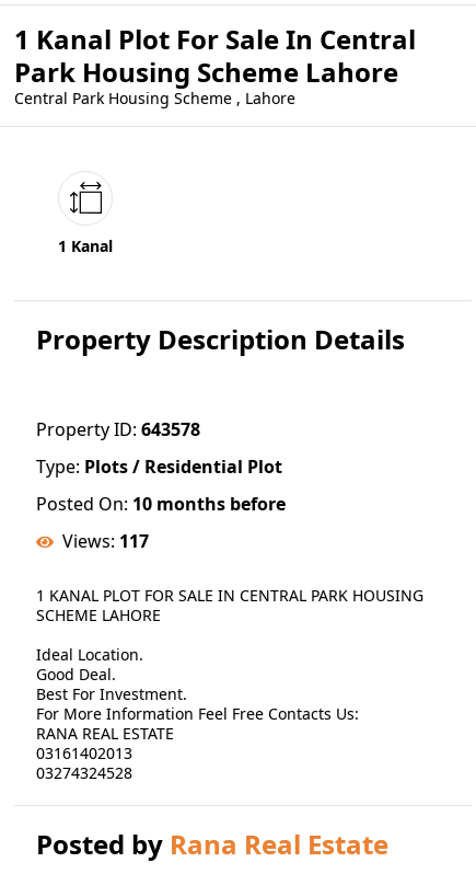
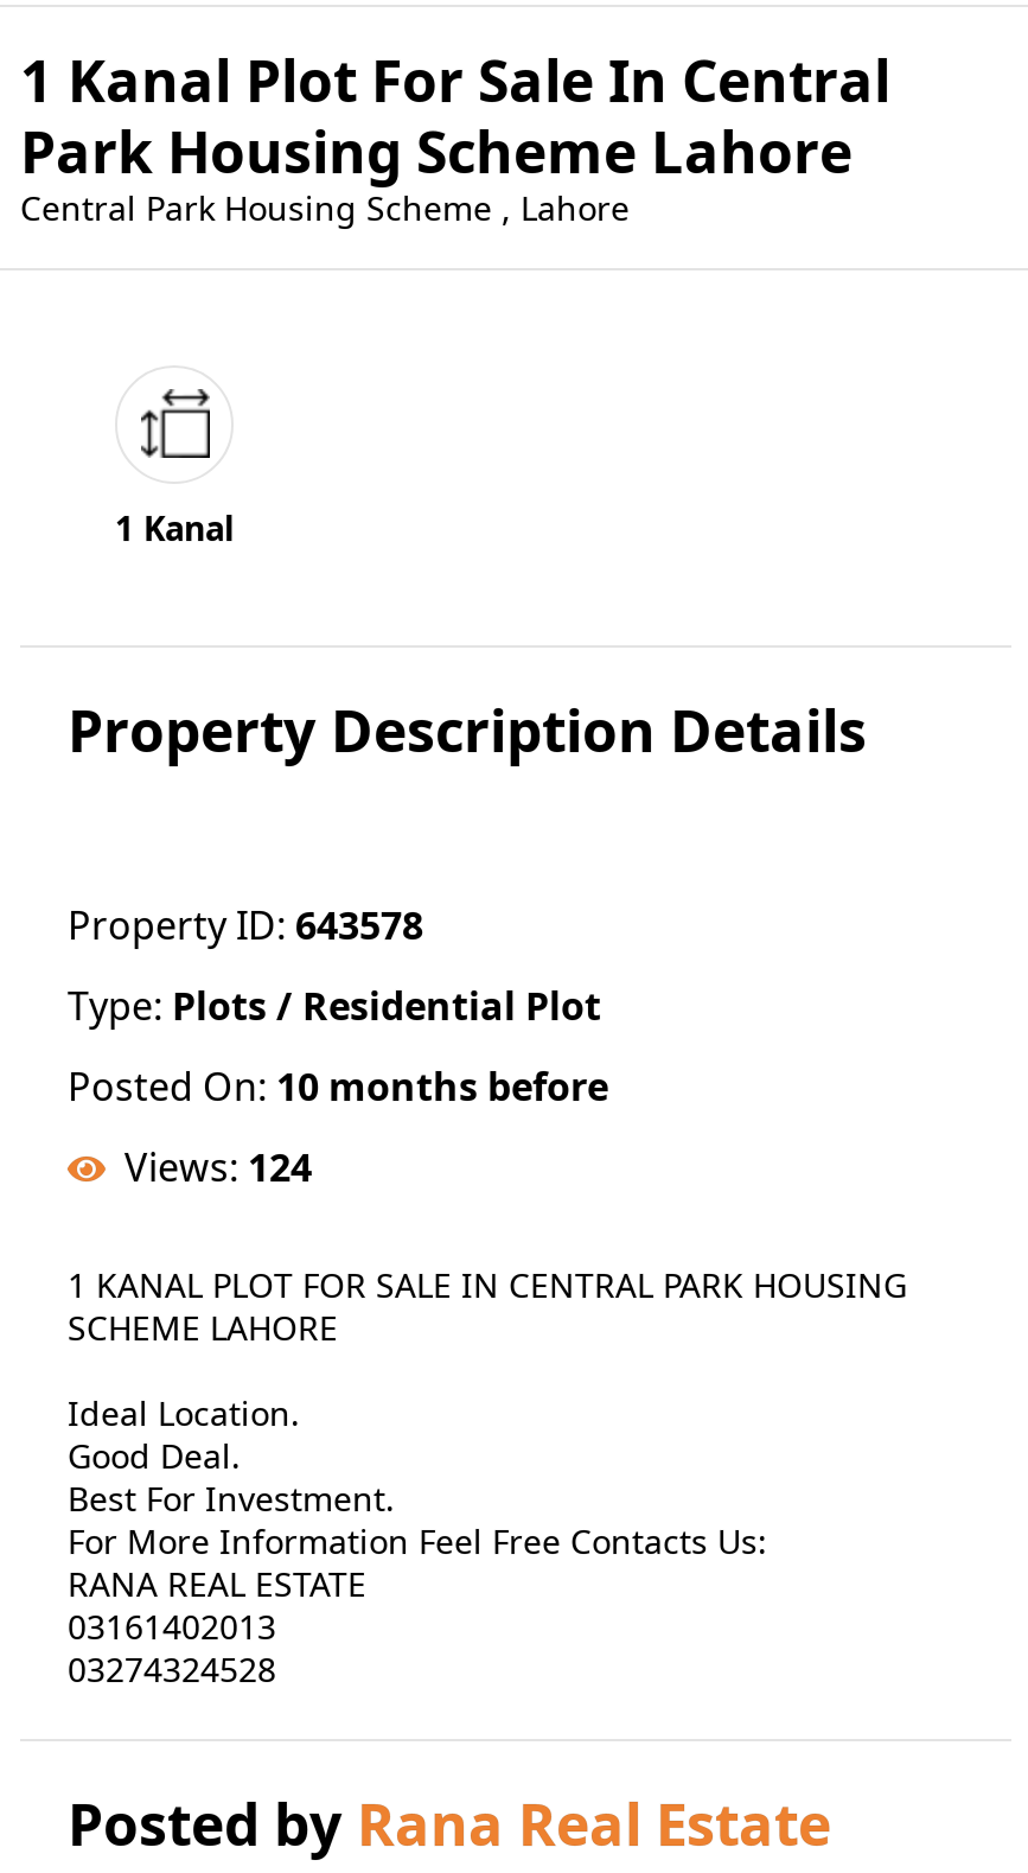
[62,529,149,553] Views: 117 -> [124,1142,312,1194] Views: 124

